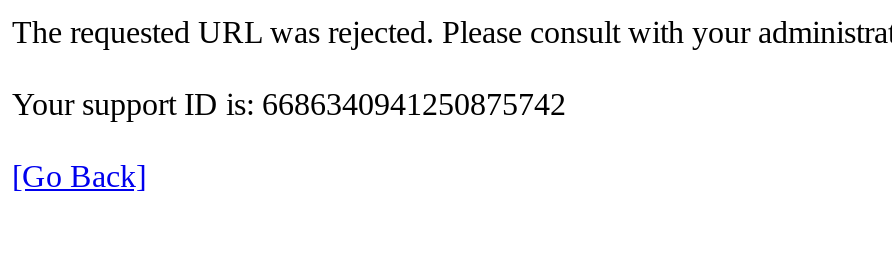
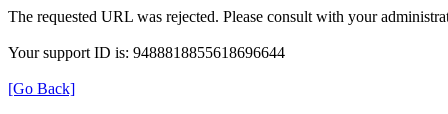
[12,87,566,121] Your support ID is: 6686340941250875742 -> [8,44,285,61] Your support ID is: 9488818855618696644

